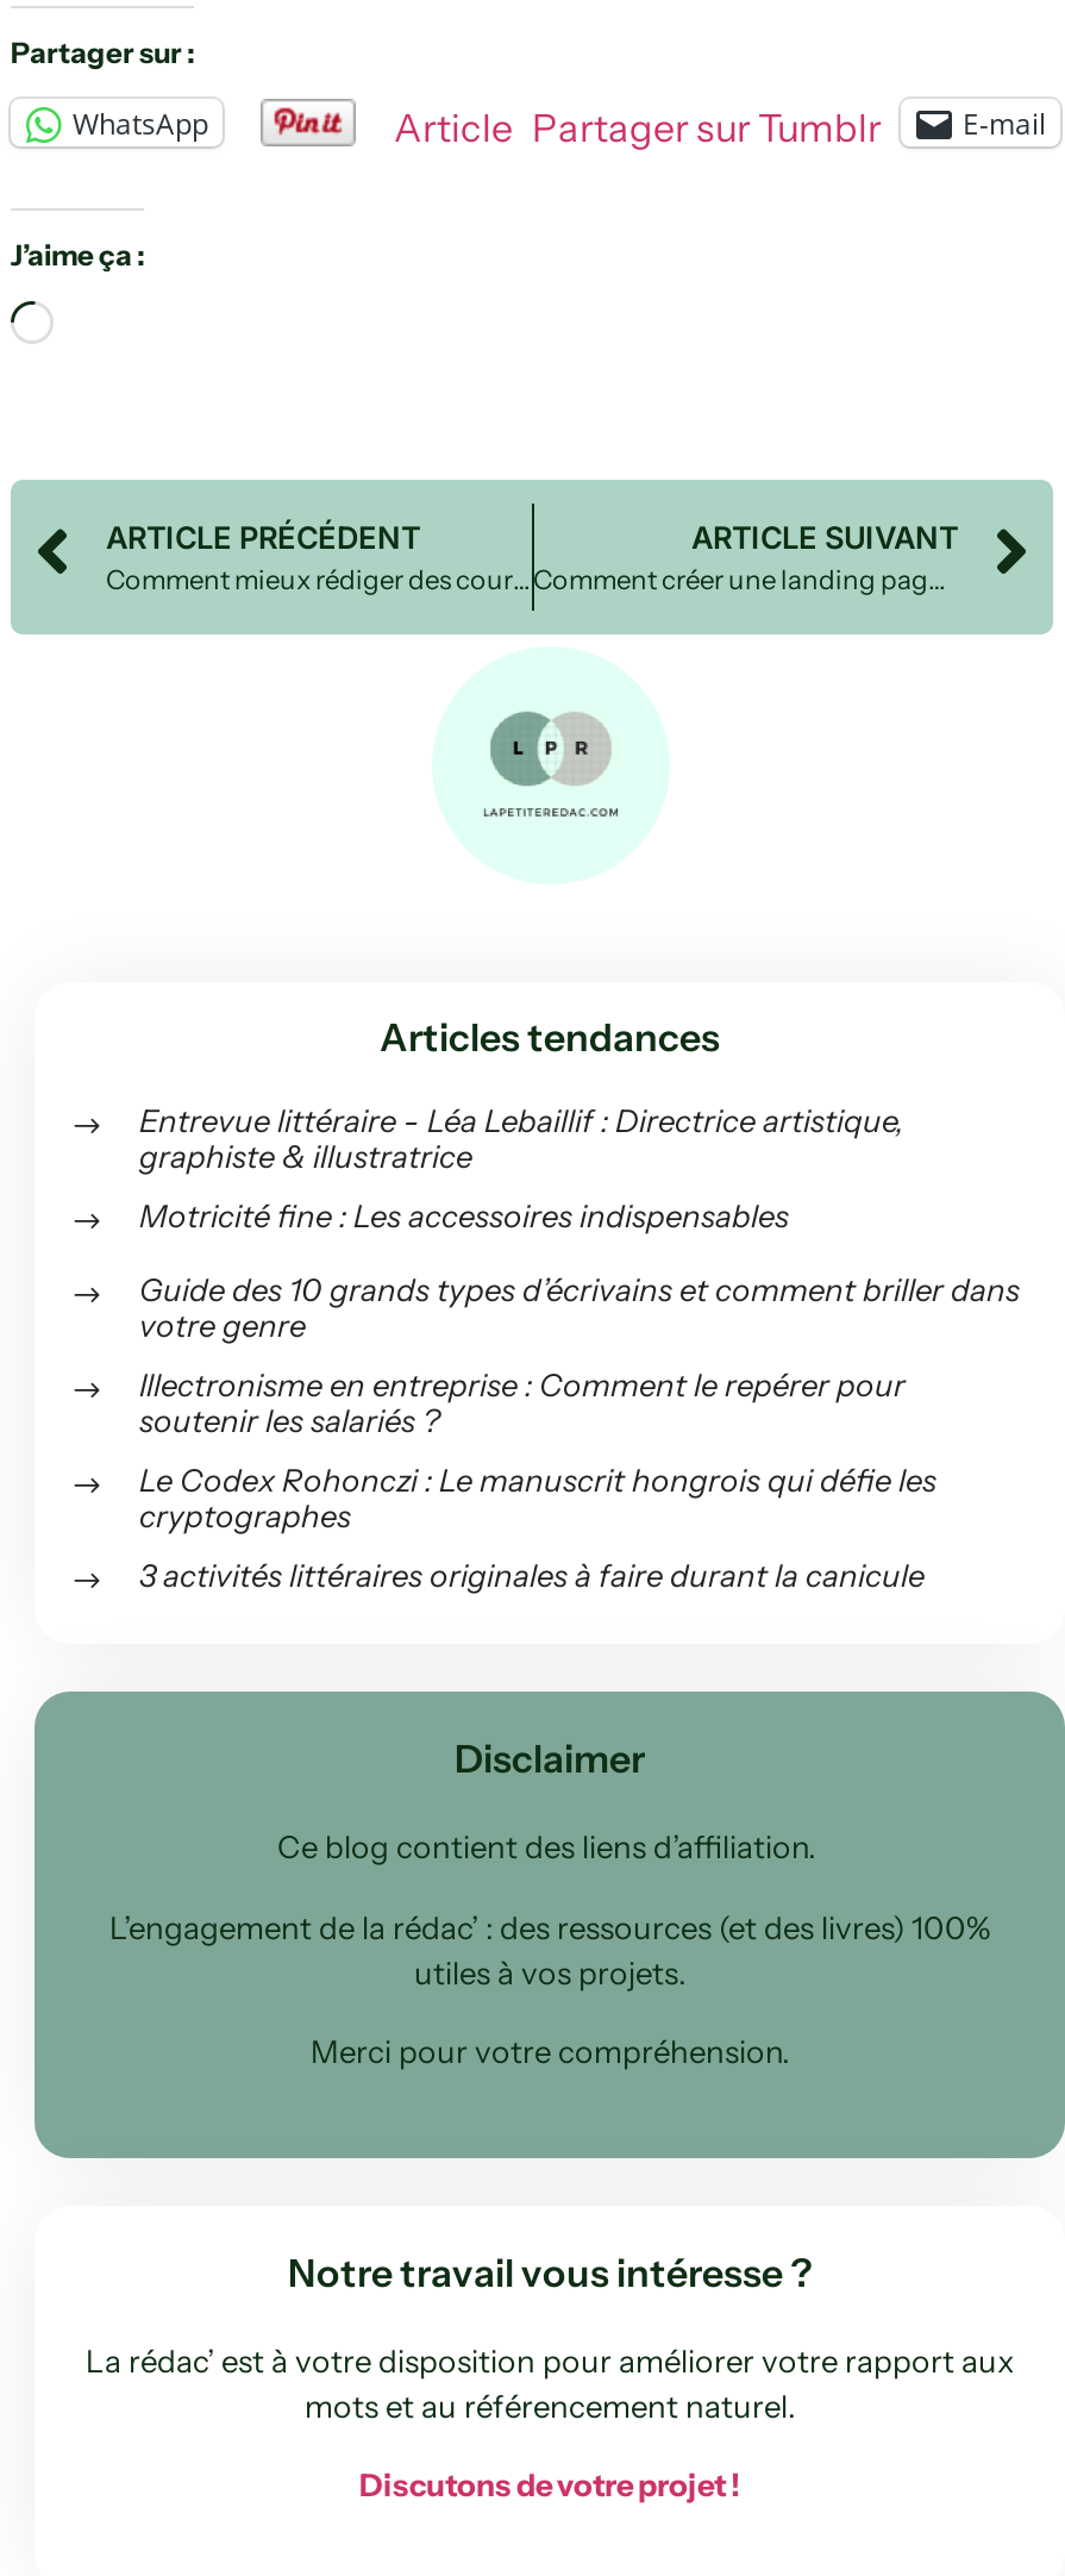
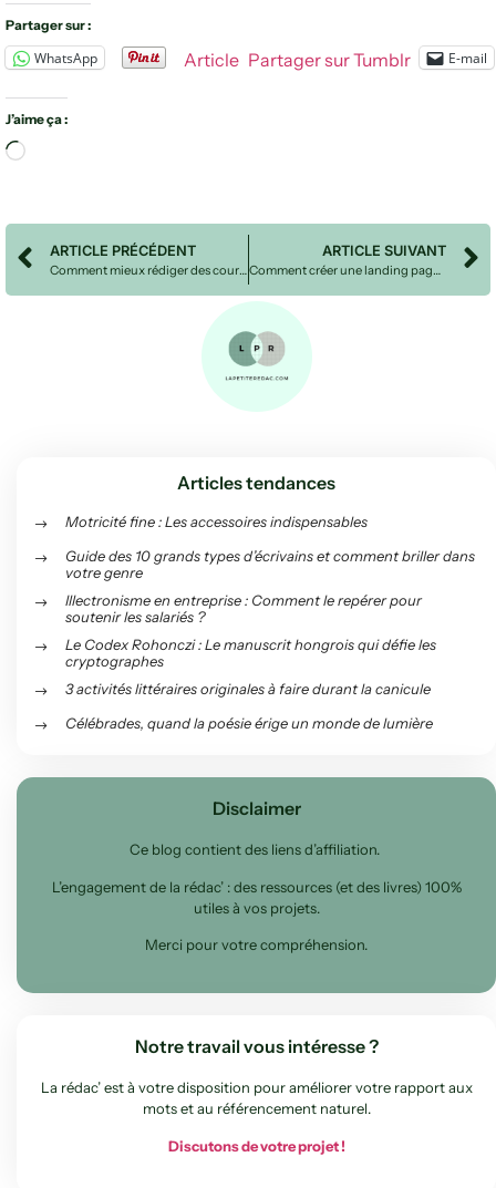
[139,1103,903,1176] Entrevue littéraire - Léa Lebaillif : Directrice artistique, | graphiste & illustratrice -> none
moved [139,1198,1020,1595] -> [65,513,475,698]: Motricité fine : Les accessoires indispensables | Guide des 10 grands types d’écrivains et comment briller dans | votre genre | Illectronisme en entreprise : Comment le repérer pour | soutenir les salariés ? | Le Codex Rohonczi : Le manuscrit hongrois qui défie les | cryptographes | 3 activités littéraires originales à faire durant la canicule
none -> [65,714,433,732] Célébrades, quand la poésie érige un monde de lumière

